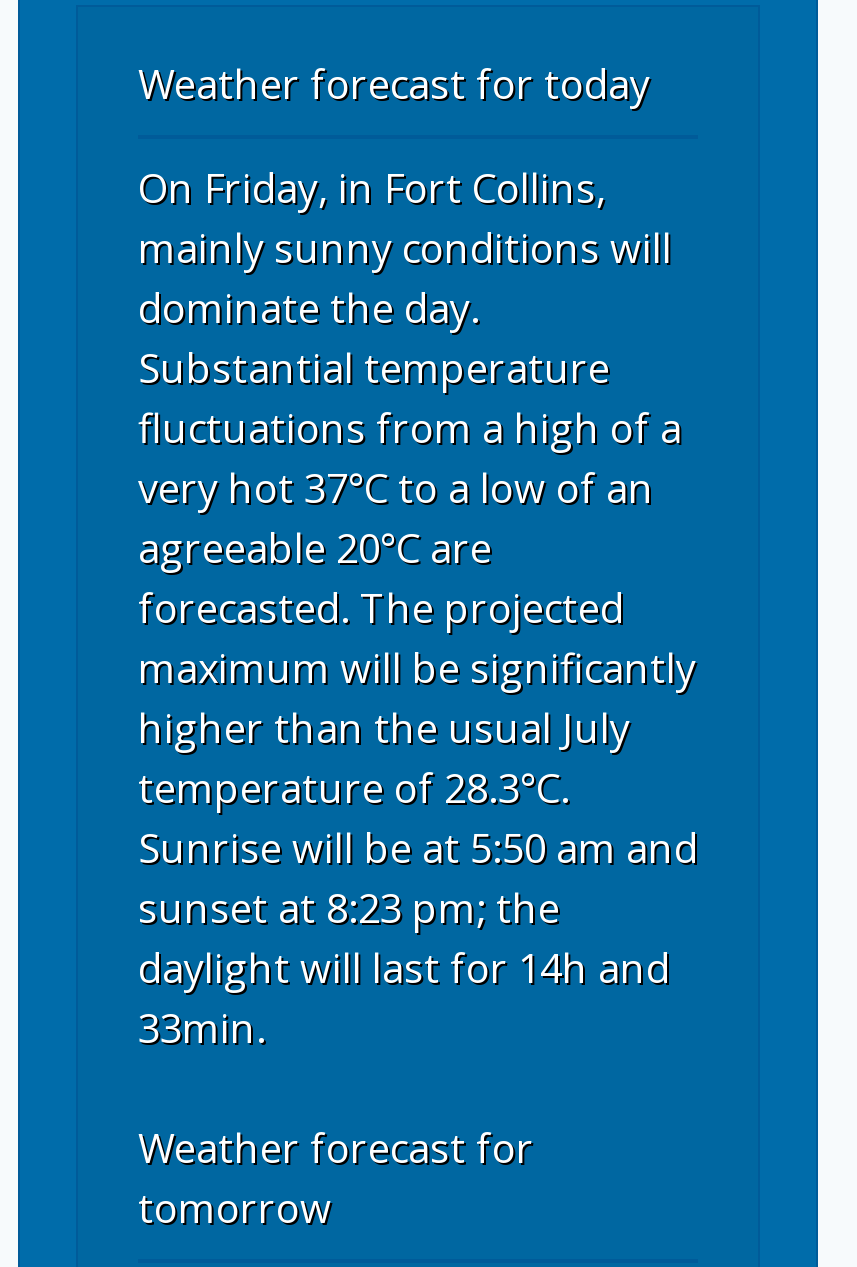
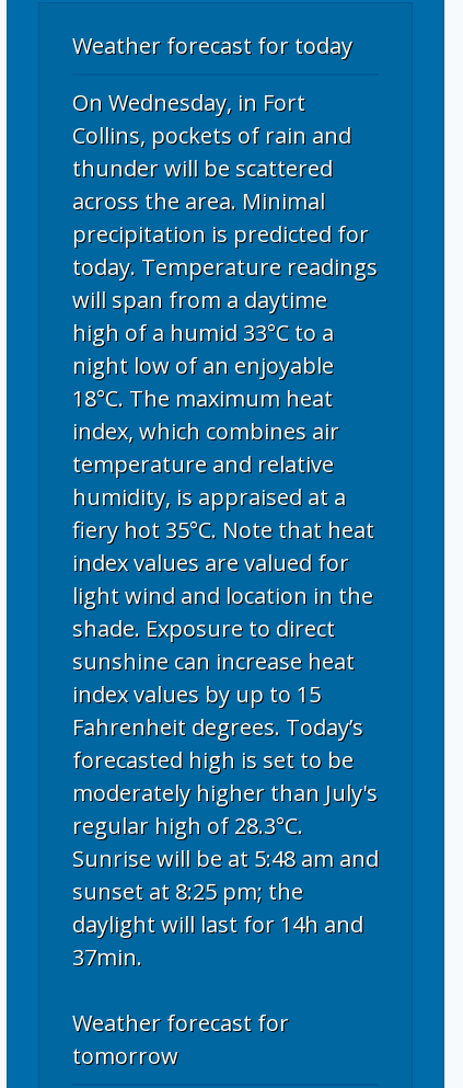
[138,162,698,936] On Friday, in Fort Collins, | mainly sunny conditions will | dominate the day. | Substantial temperature | fluctuations from a high of a | very hot 37°C to a low of an | agreeable 20°C are | forecasted. The projected | maximum will be significantly | higher than the usual July | temperature of 28.3°C. | Sunrise will be at 5:50 am and | sunset at 8:23 pm; the -> [72,88,379,907] On Wednesday, in Fort | Collins, pockets of rain and | thunder will be scattered | across the area. Minimal | precipitation is predicted for | today. Temperature readings | will span from a daytime | high of a humid 33°C to a | night low of an enjoyable | 18°C. The maximum heat | index, which combines air | temperature and relative | humidity, is appraised at a | fiery hot 35°C. Note that heat | index values are valued for | light wind and location in the | shade. Exposure to direct | sunshine can increase heat | index values by up to 15 | Fahrenheit degrees. Today’s | forecasted high is set to be | moderately higher than July's | regular high of 28.3°C. | Sunrise will be at 5:48 am and | sunset at 8:25 pm; the
[138,1002,266,1056] 33min. -> [72,943,142,972] 37min.

